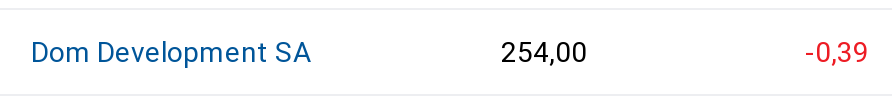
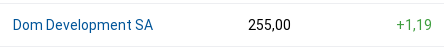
[501,36,587,68] 254,00 -> [248,17,291,33] 255,00
[805,36,869,68] -0,39 -> [396,17,432,33] +1,19

